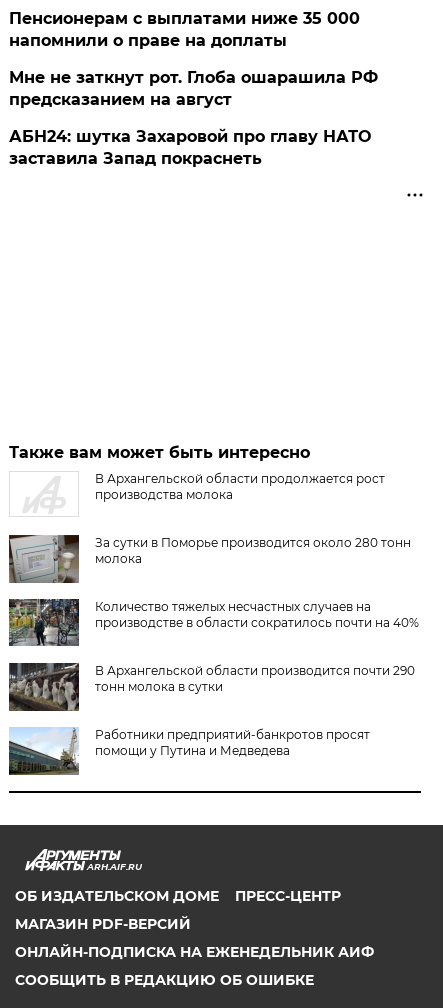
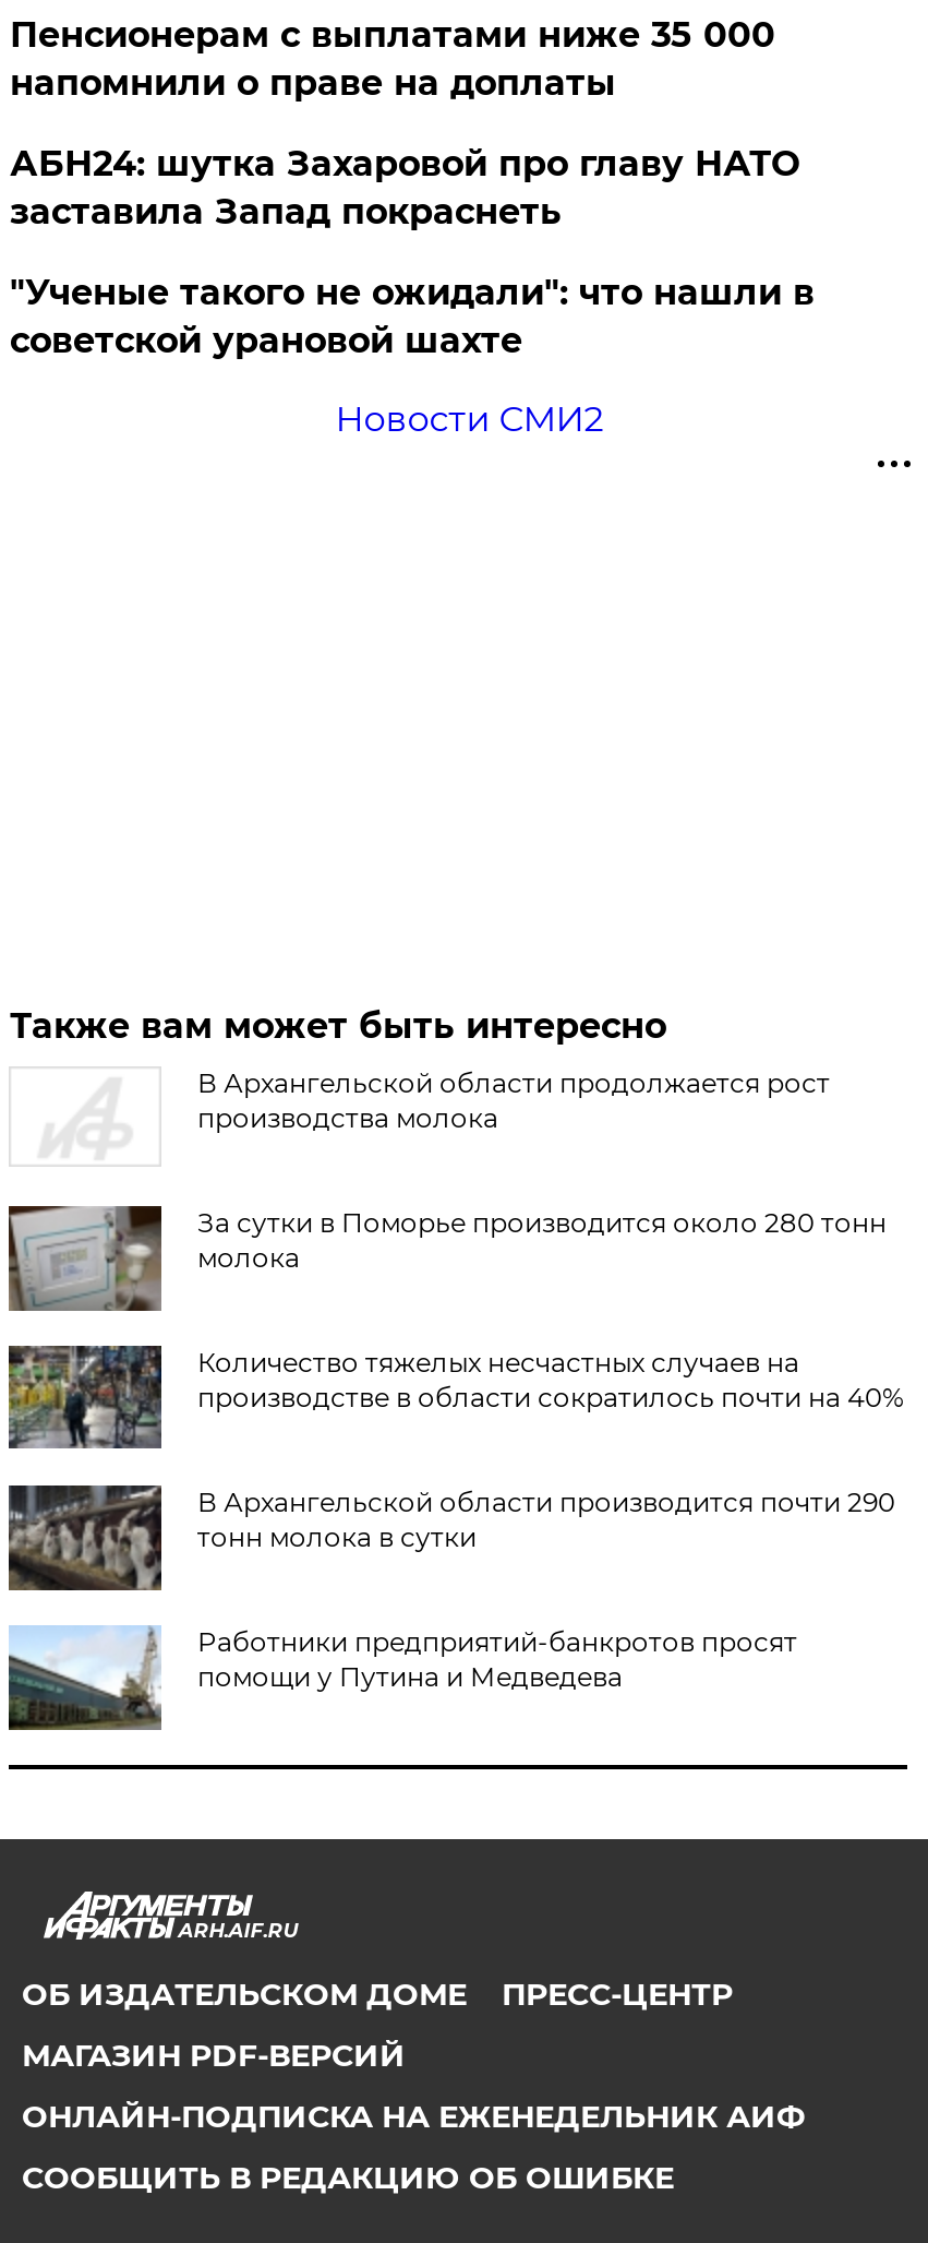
[9,68,378,109] Мне не заткнут рот. Глоба ошарашила РФ | предсказанием на август -> none
moved [9,127,371,168] -> [10,143,799,232]: АБН24: шутка Захаровой про главу НАТО | заставила Запад покраснеть
none -> [10,272,814,440] "Ученые такого не ожидали": что нашли в | советской урановой шахте | Новости СМИ2

